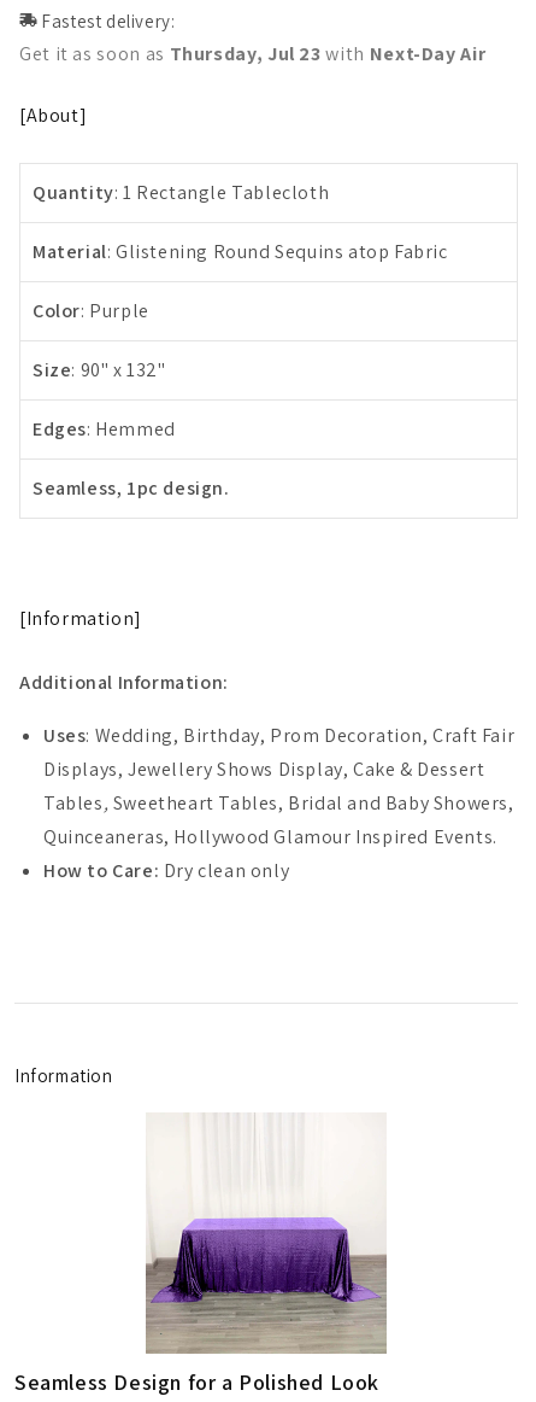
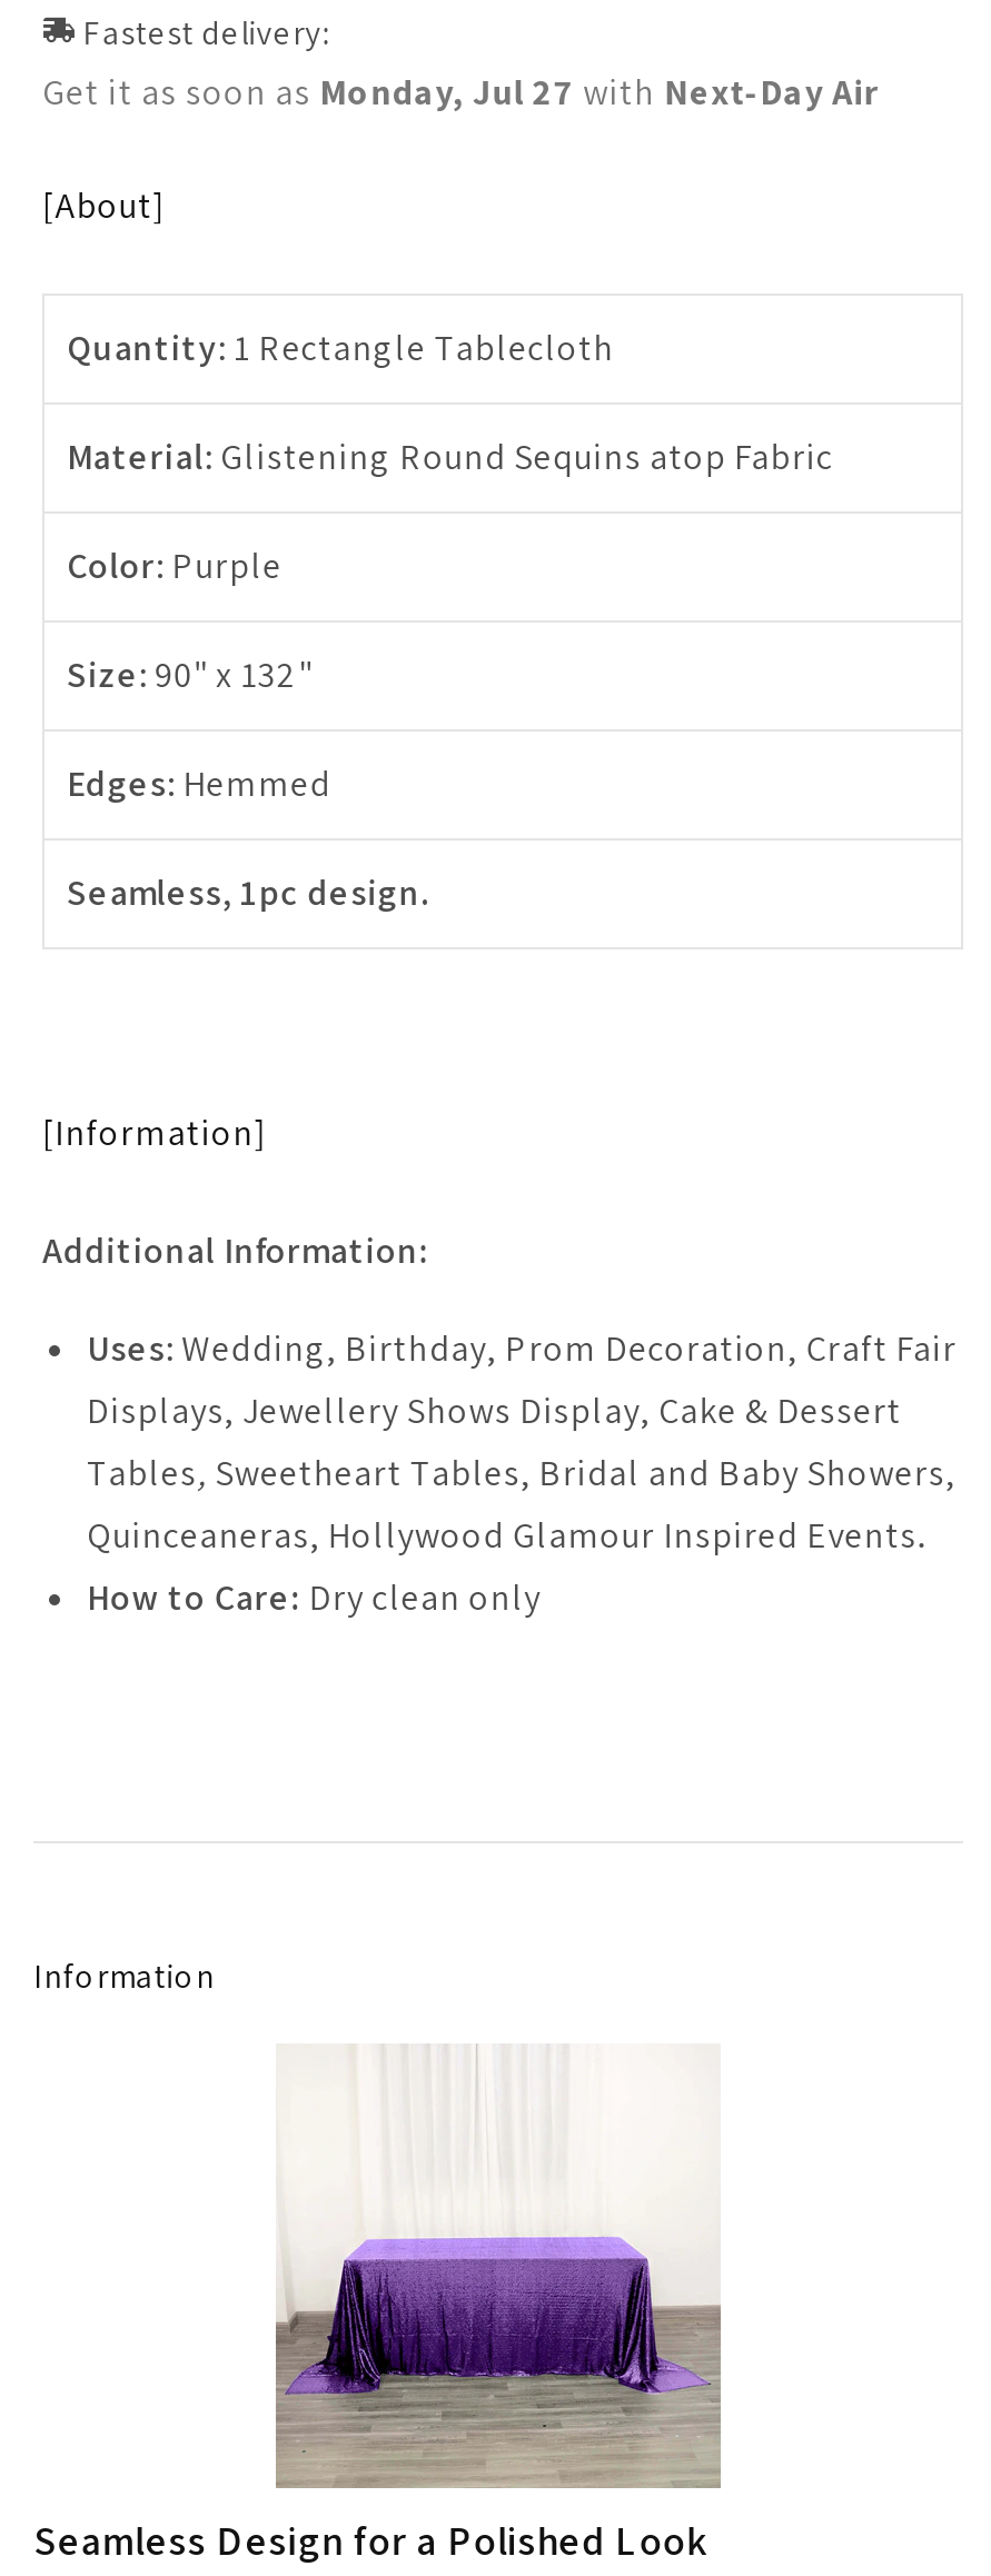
[19,41,486,66] Get it as soon as Thursday, Jul 23 with Next-Day Air -> [42,68,879,115] Get it as soon as Monday, Jul 27 with Next-Day Air

